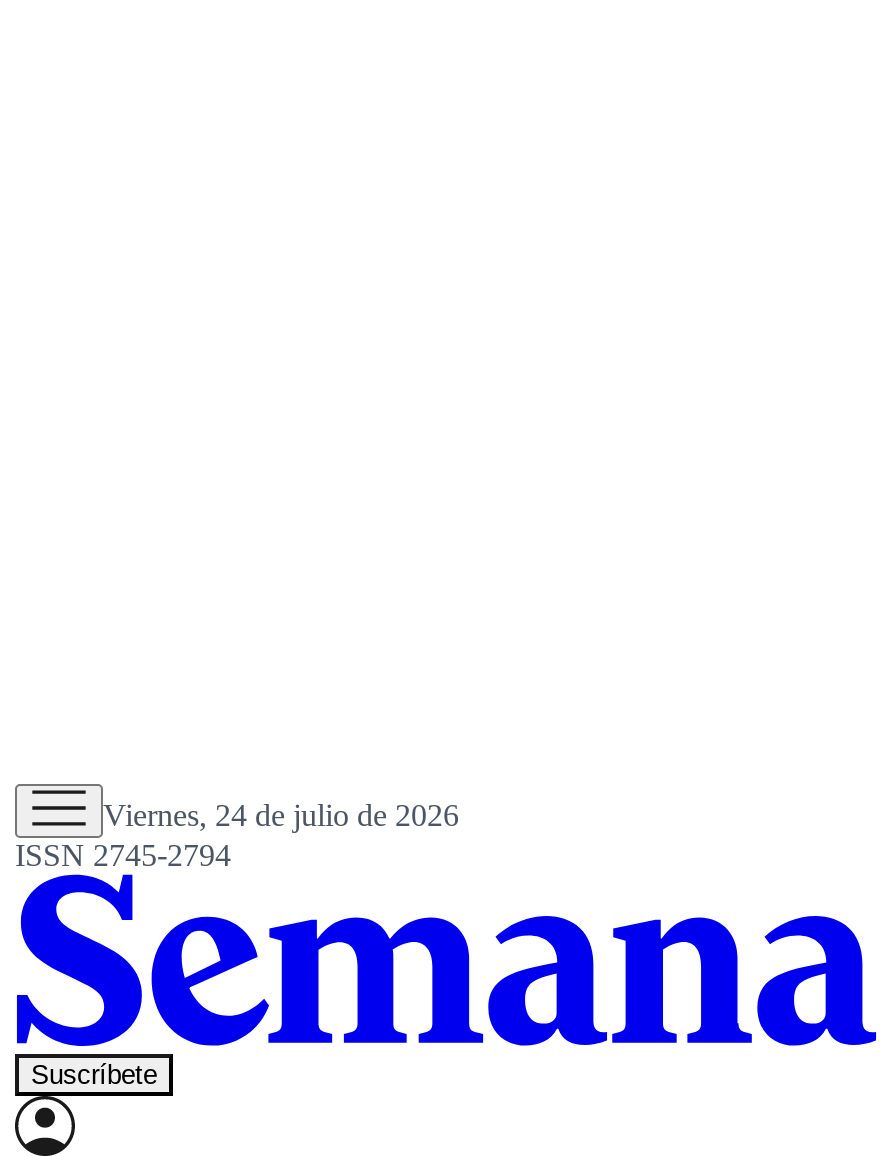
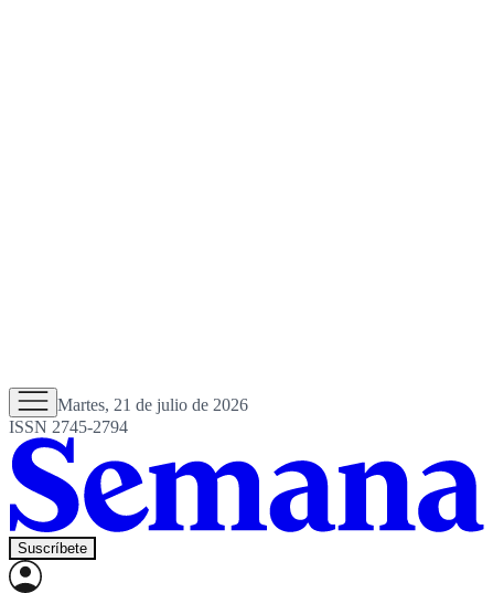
[103,798,459,832] Viernes, 24 de julio de 2026 -> [57,395,248,414] Martes, 21 de julio de 2026

